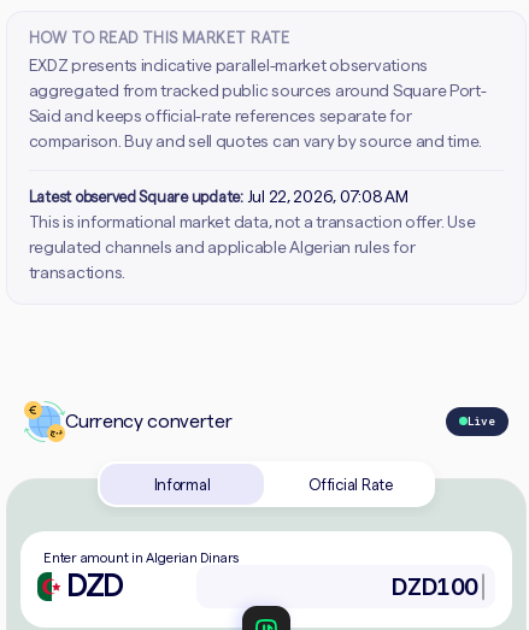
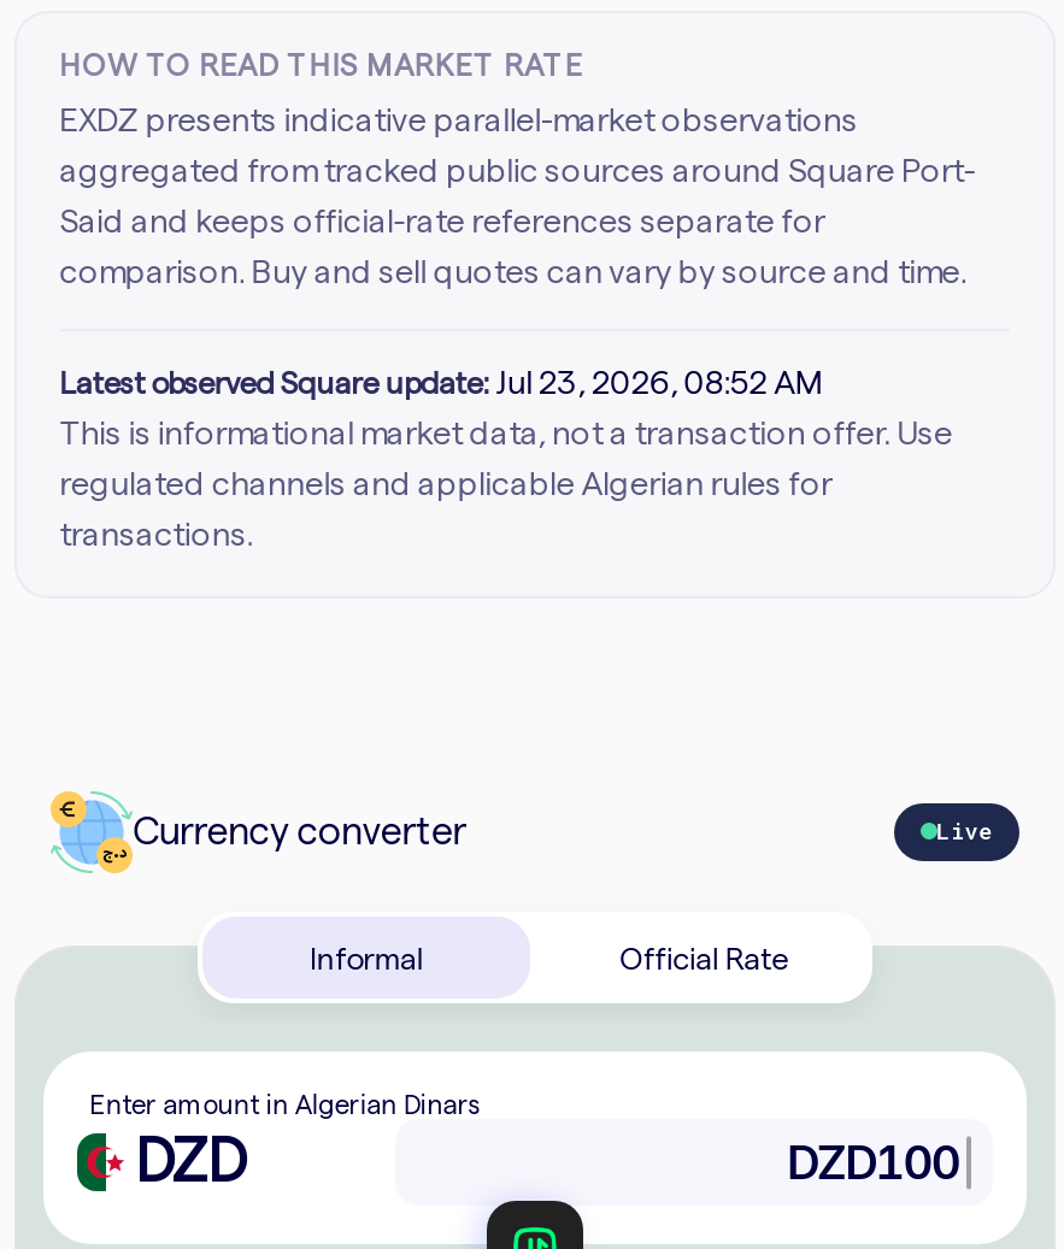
[28,188,408,206] Latest observed Square update: Jul 22, 2026, 07:08 AM -> [59,364,821,400] Latest observed Square update: Jul 23, 2026, 08:52 AM

